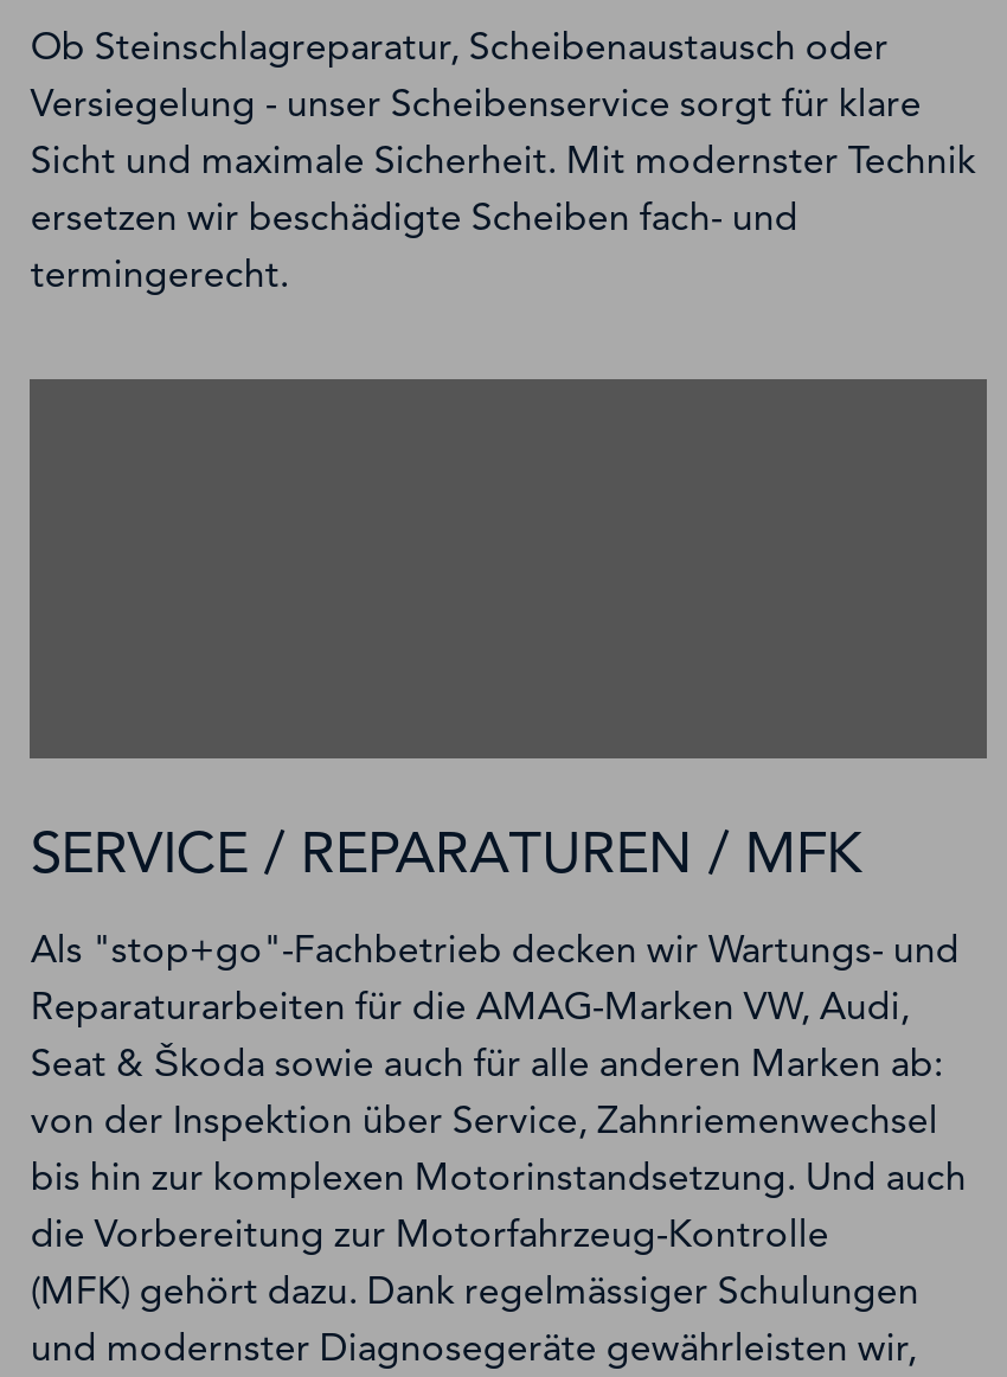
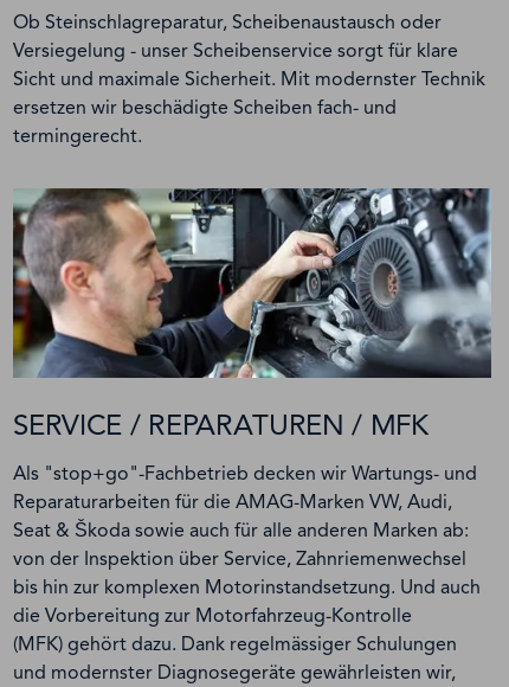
none -> [13,188,491,379] [image]

